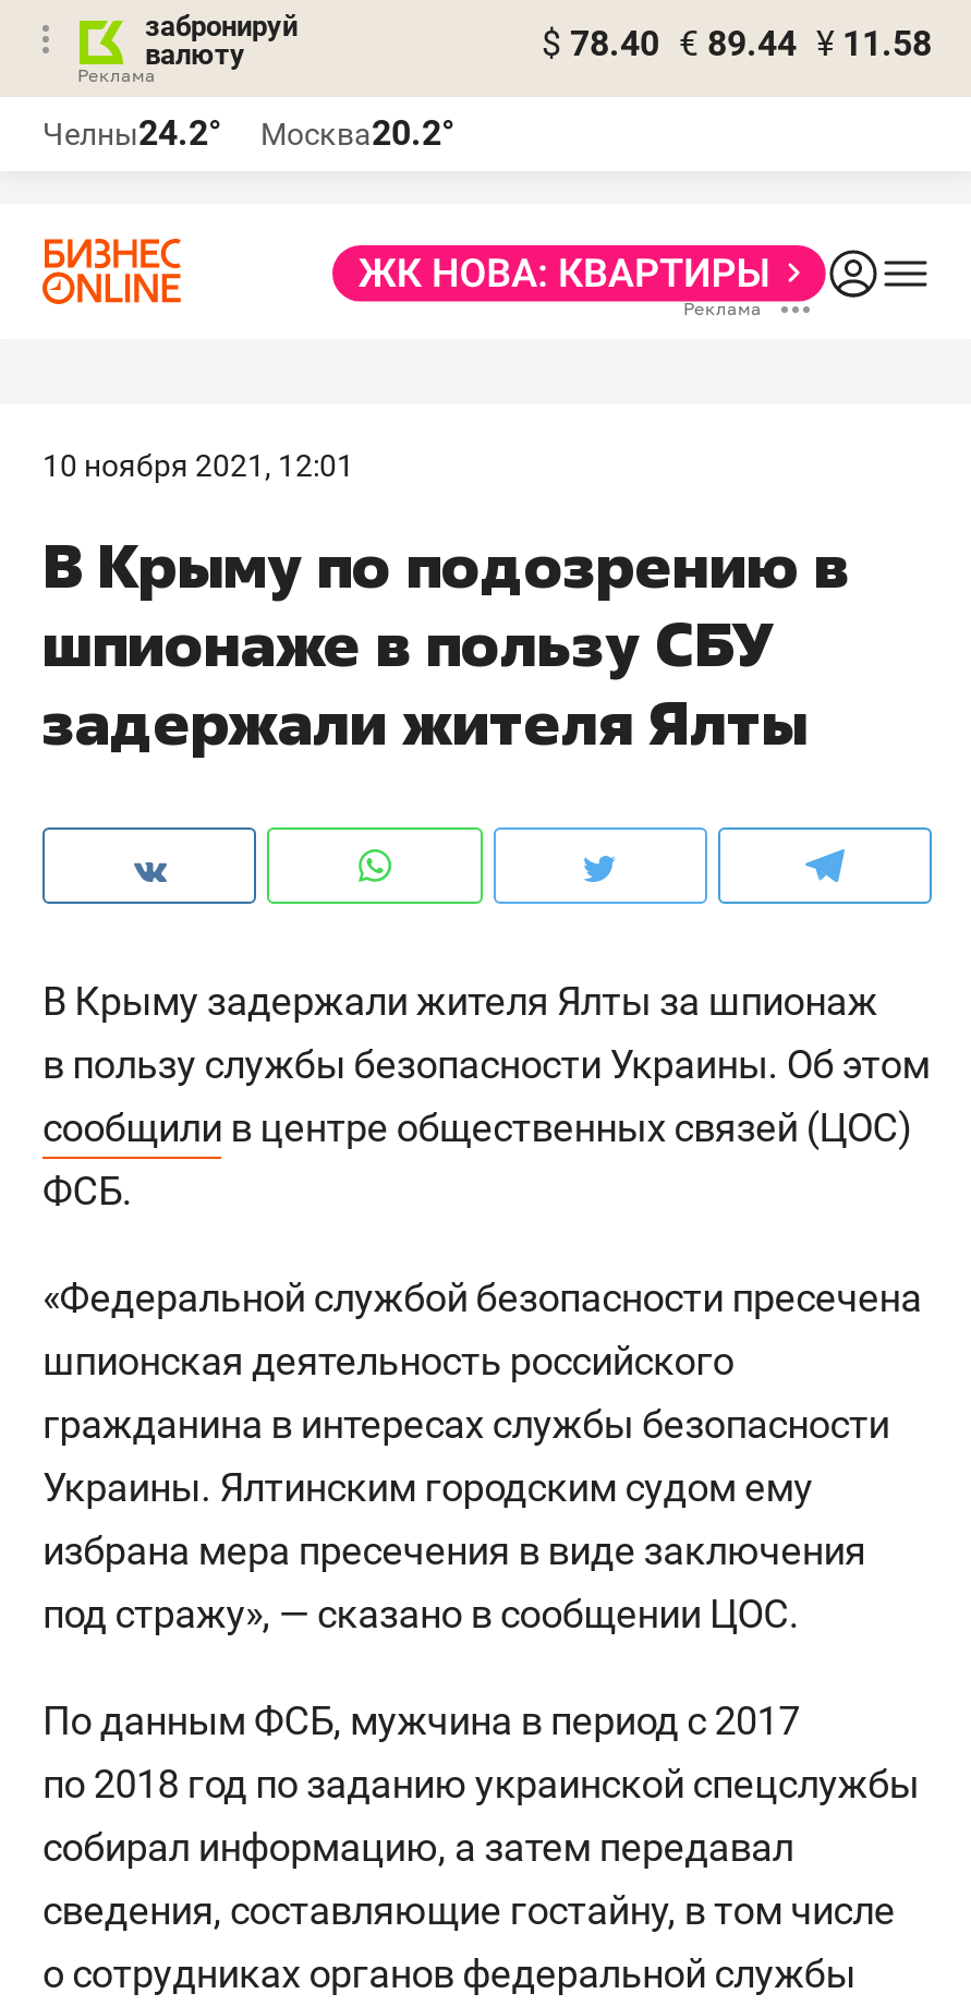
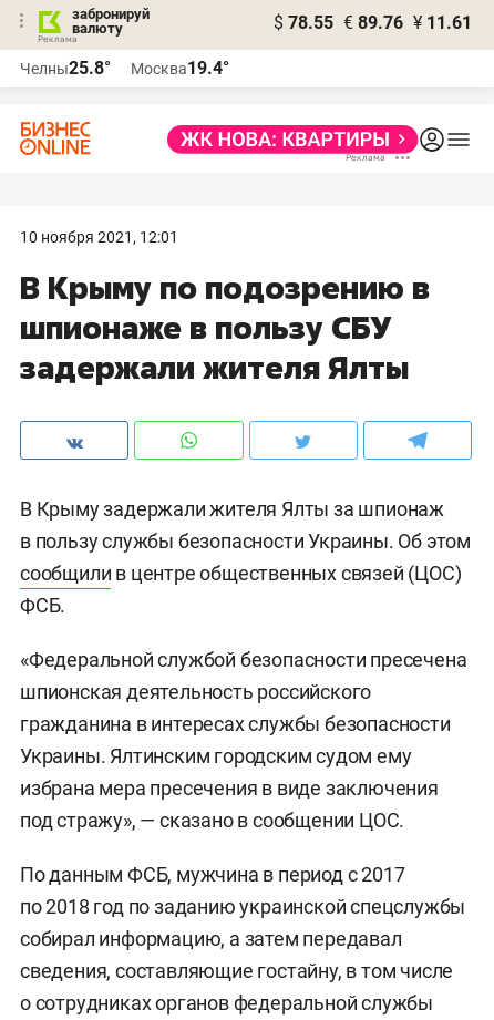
[542,23,932,64] $ 78.40 € 89.44 ¥ 11.58 -> [274,12,472,33] $ 78.55 € 89.76 ¥ 11.61
[43,112,221,154] Челны24.2° -> [20,58,111,79] Челны25.8°
[260,112,454,154] Москва20.2° -> [131,58,229,79] Москва19.4°

